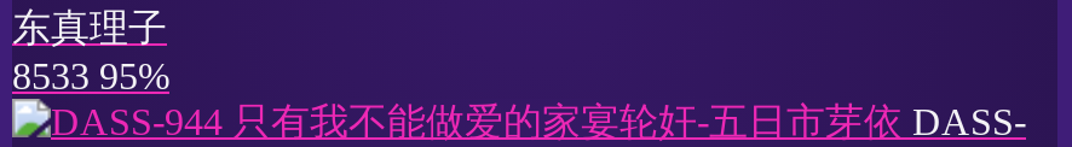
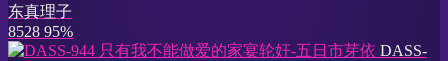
[12,55,169,96] 8533 95% -> [8,23,73,40] 8528 95%

